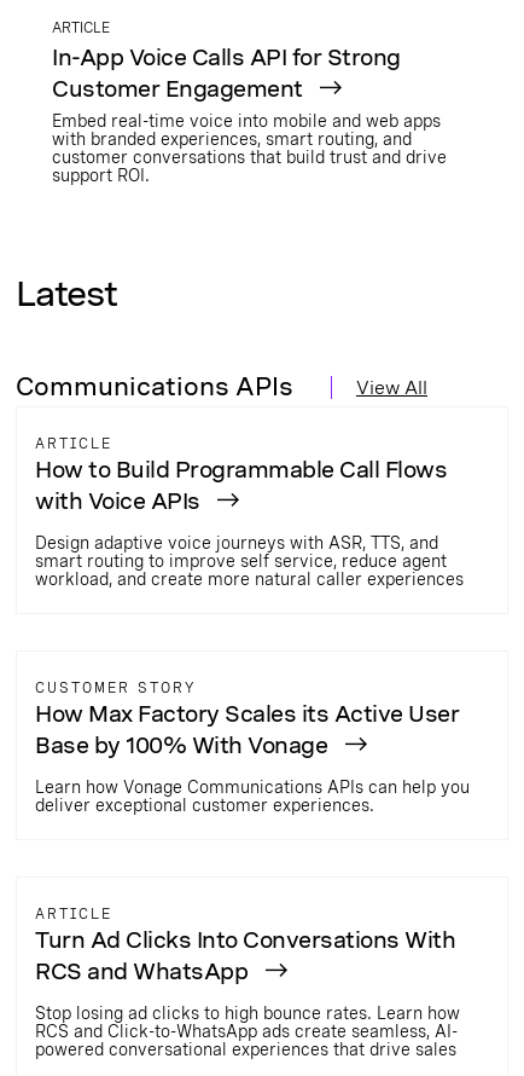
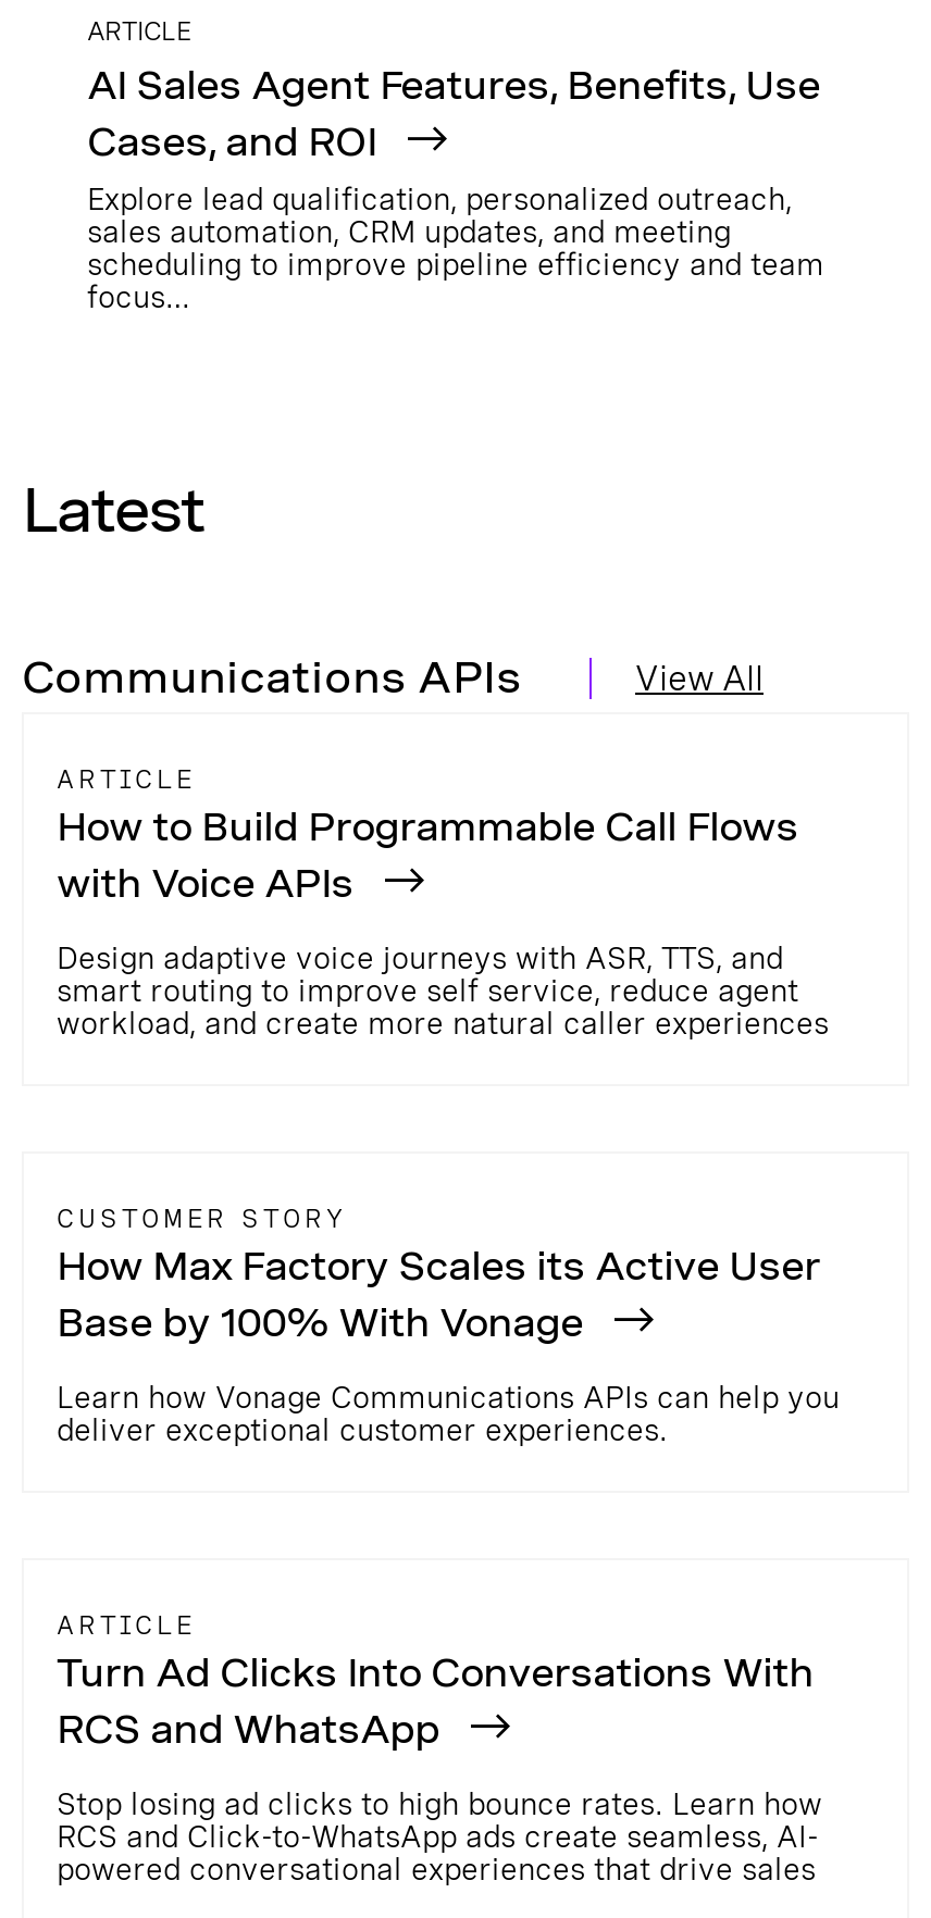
[52,45,447,185] In-App Voice Calls API for Strong | Customer Engagement | Embed real-time voice into mobile and web apps | with branded experiences, smart routing, and | customer conversations that build trust and drive | support ROI. -> [87,62,824,314] AI Sales Agent Features, Benefits, Use | Cases, and ROI | Explore lead qualification, personalized outreach, | sales automation, CRM updates, and meeting | scheduling to improve pipeline efficiency and team | focus…

